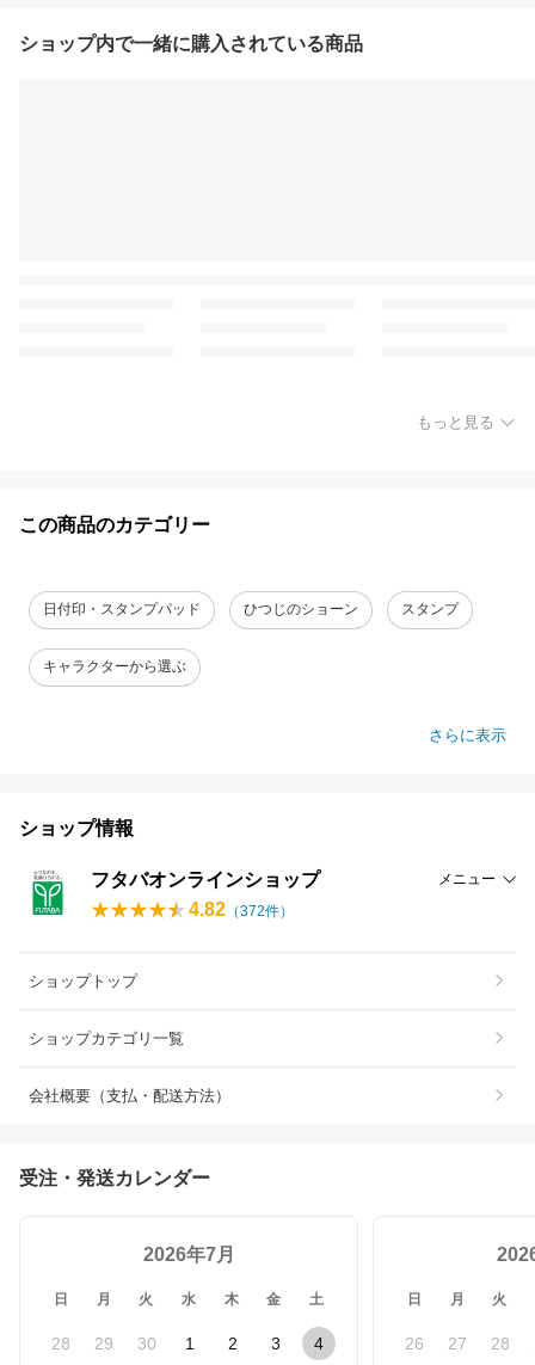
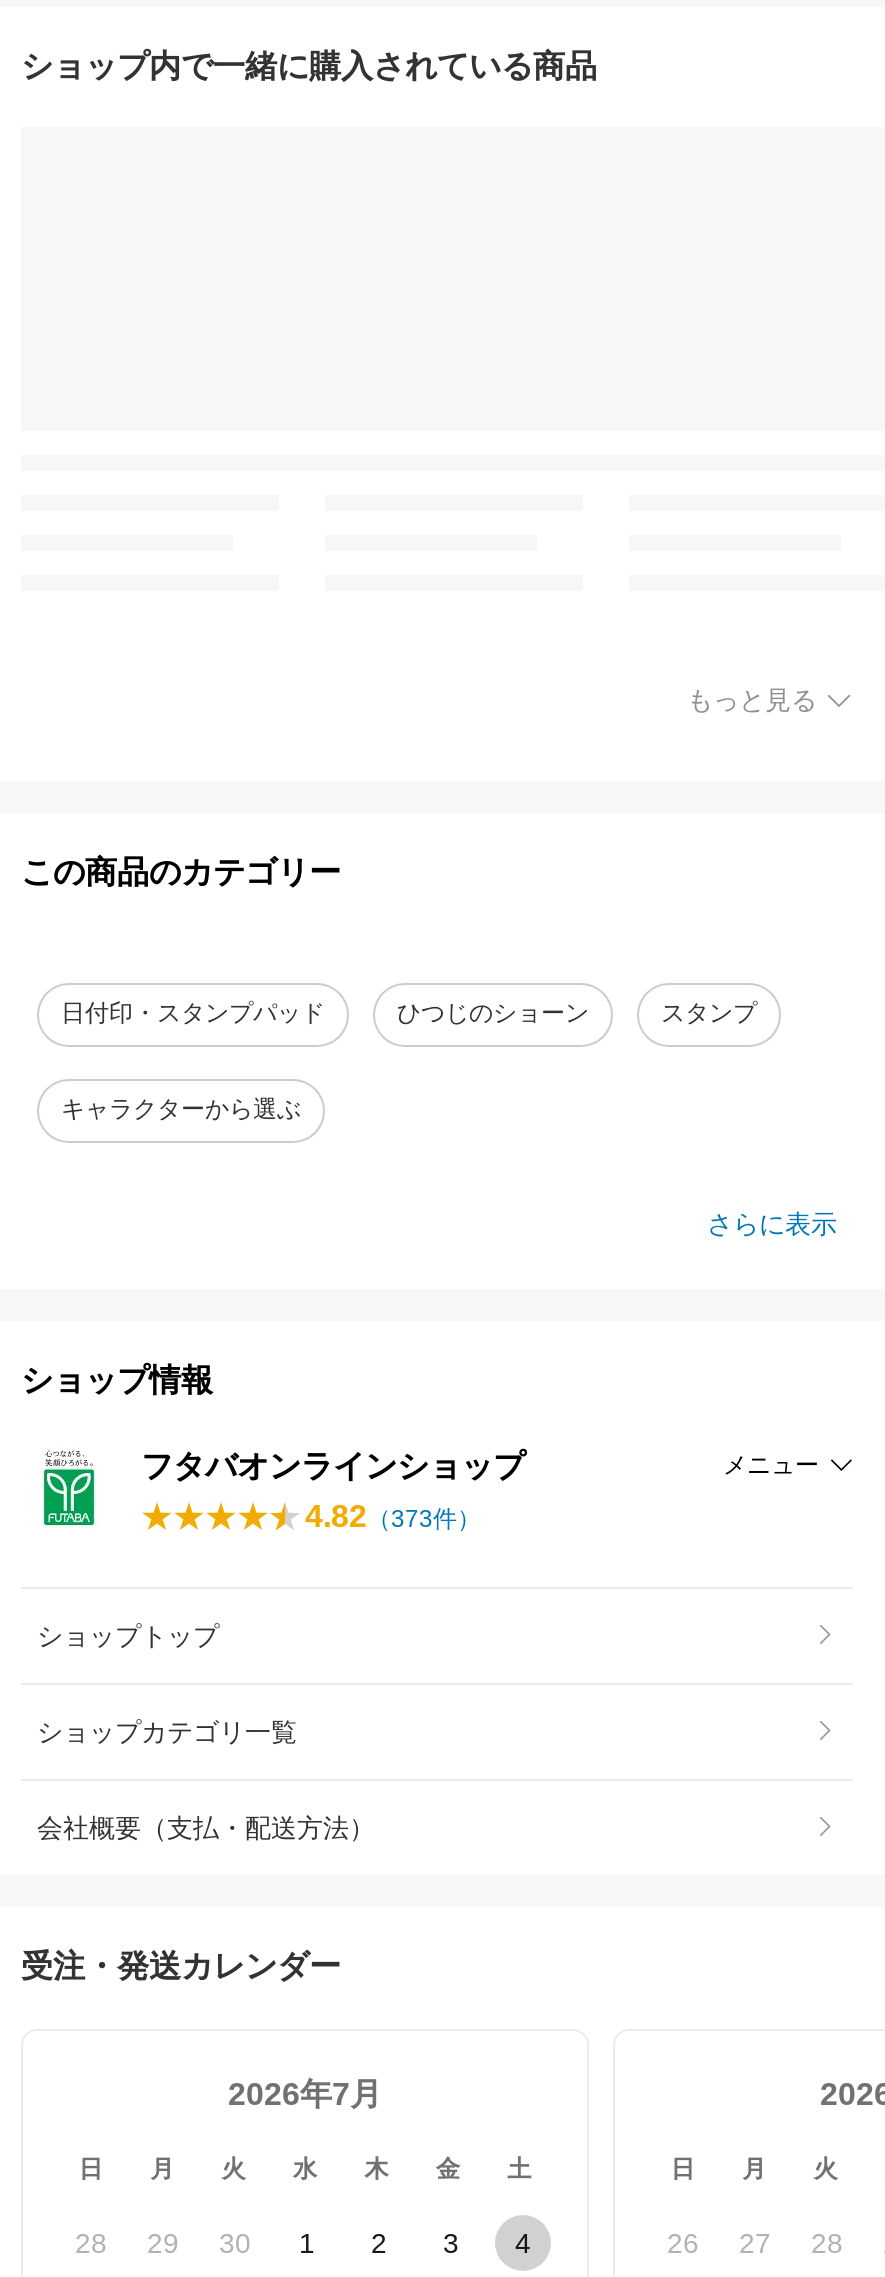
[189,899,294,919] 4.82（372件） -> [305,1498,481,1532] 4.82（373件）

